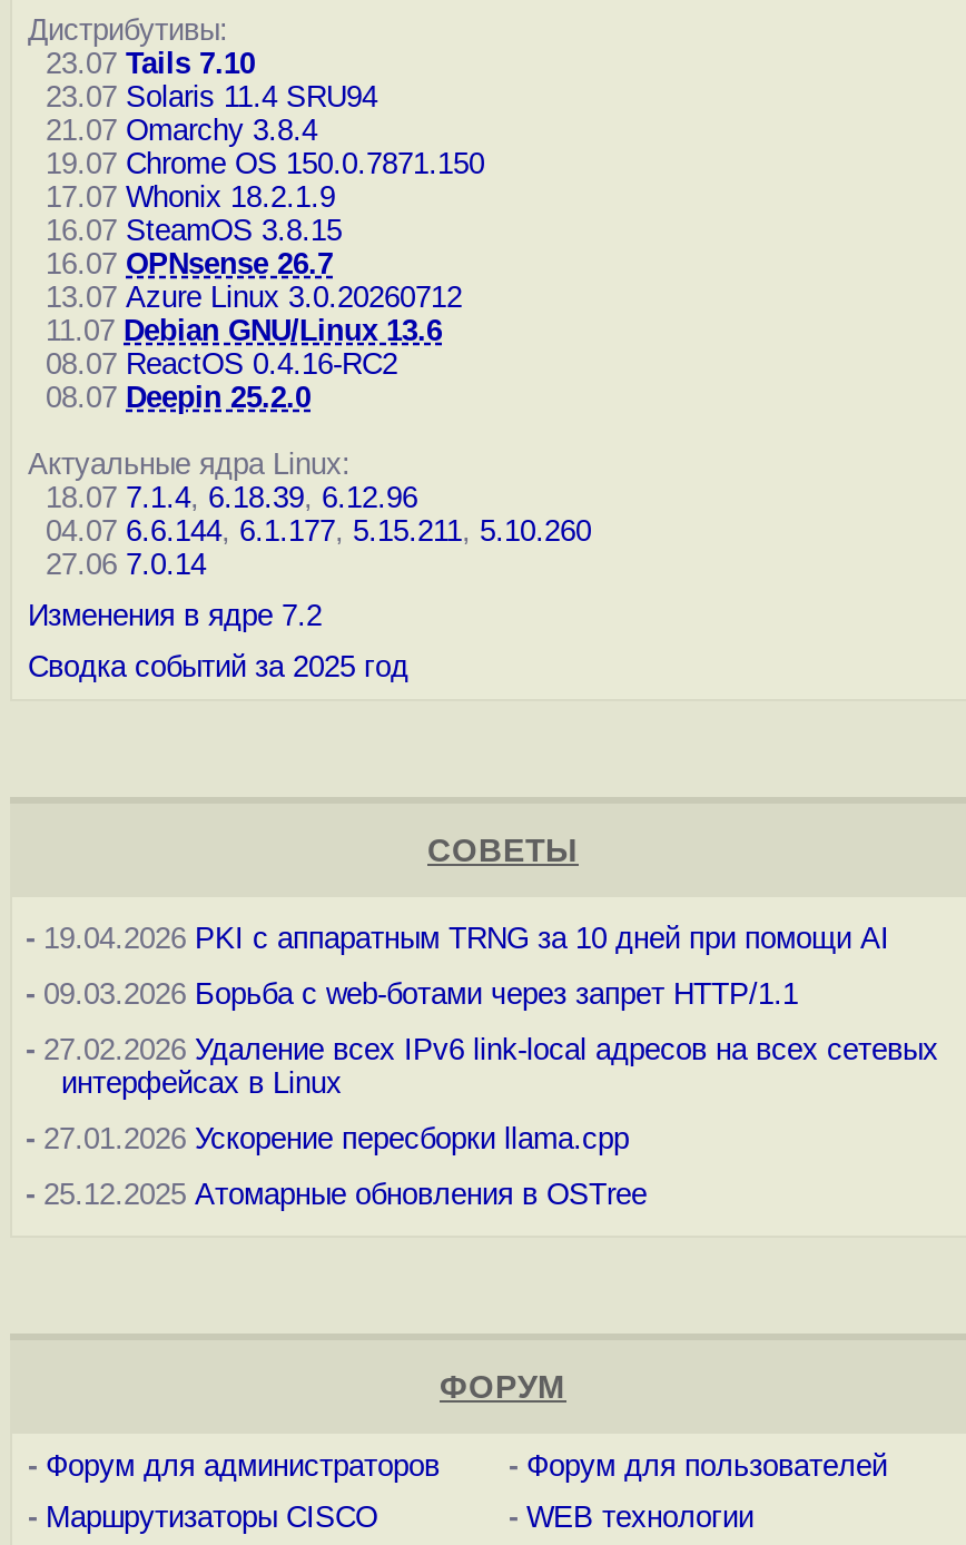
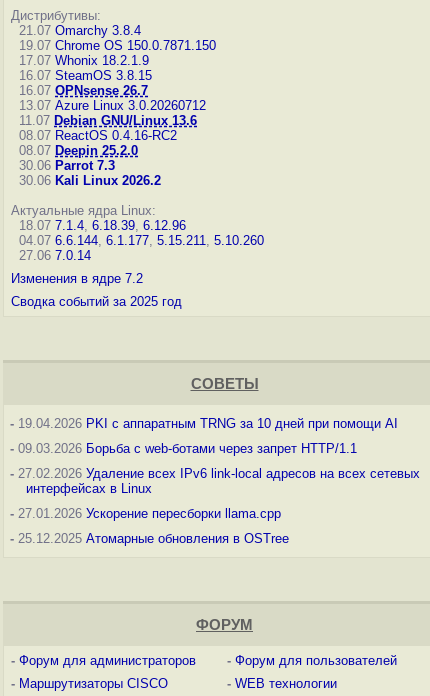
[28,47,377,114] 23.07 Tails 7.10 | 23.07 Solaris 11.4 SRU94 -> none
moved [28,114,484,414] -> [11,23,216,158]: 21.07 Omarchy 3.8.4 | 19.07 Chrome OS 150.0.7871.150 | 17.07 Whonix 18.2.1.9 | ... | 08.07 ReactOS 0.4.16-RC2 | 08.07 Deepin 25.2.0
none -> [11,158,161,188] 30.06 Parrot 7.3 | 30.06 Kali Linux 2026.2

